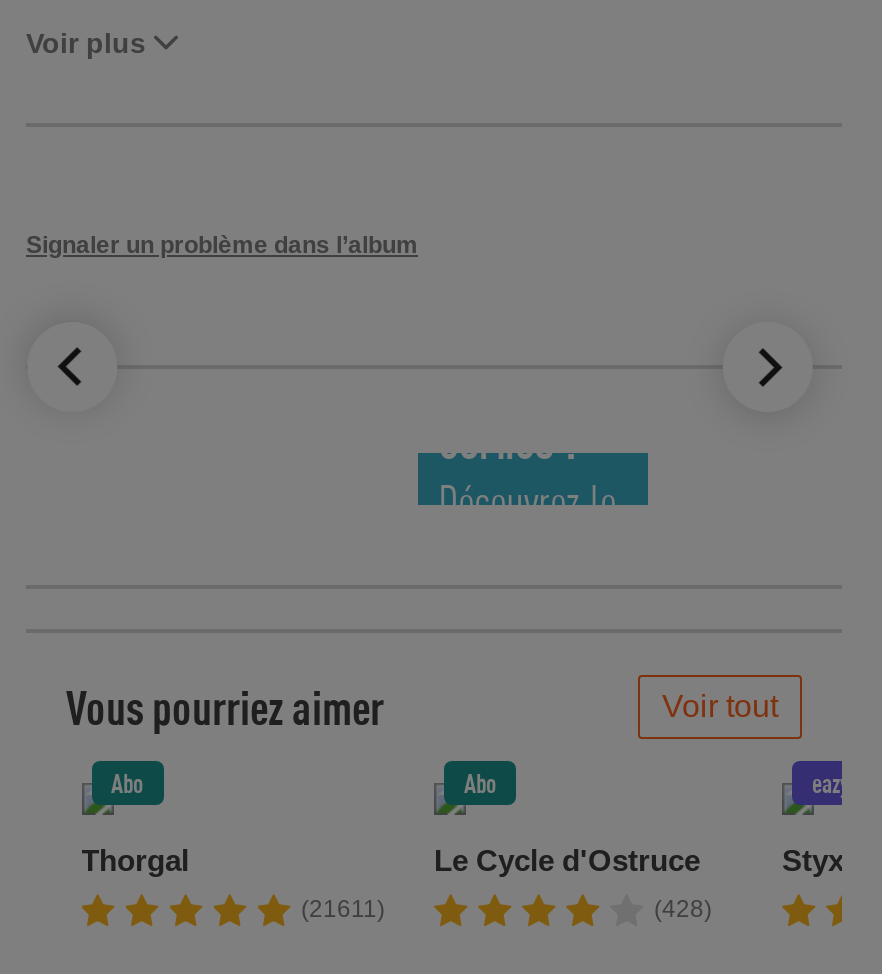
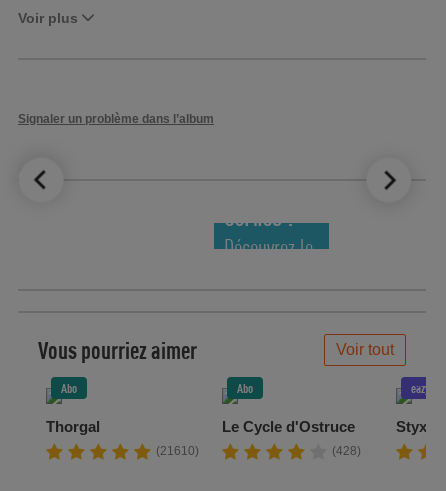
[301,895,385,923] (21611) -> [155,444,198,458] (21610)

